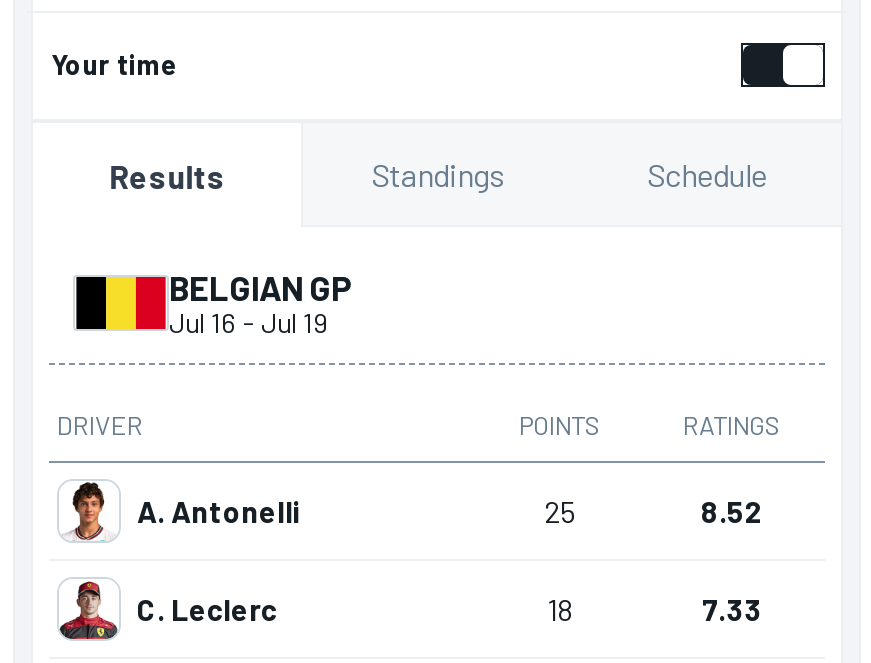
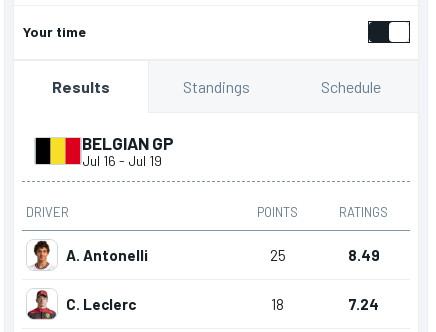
[701,493,763,529] 8.52 -> [347,246,379,264] 8.49
[702,591,762,627] 7.33 -> [348,295,379,313] 7.24

